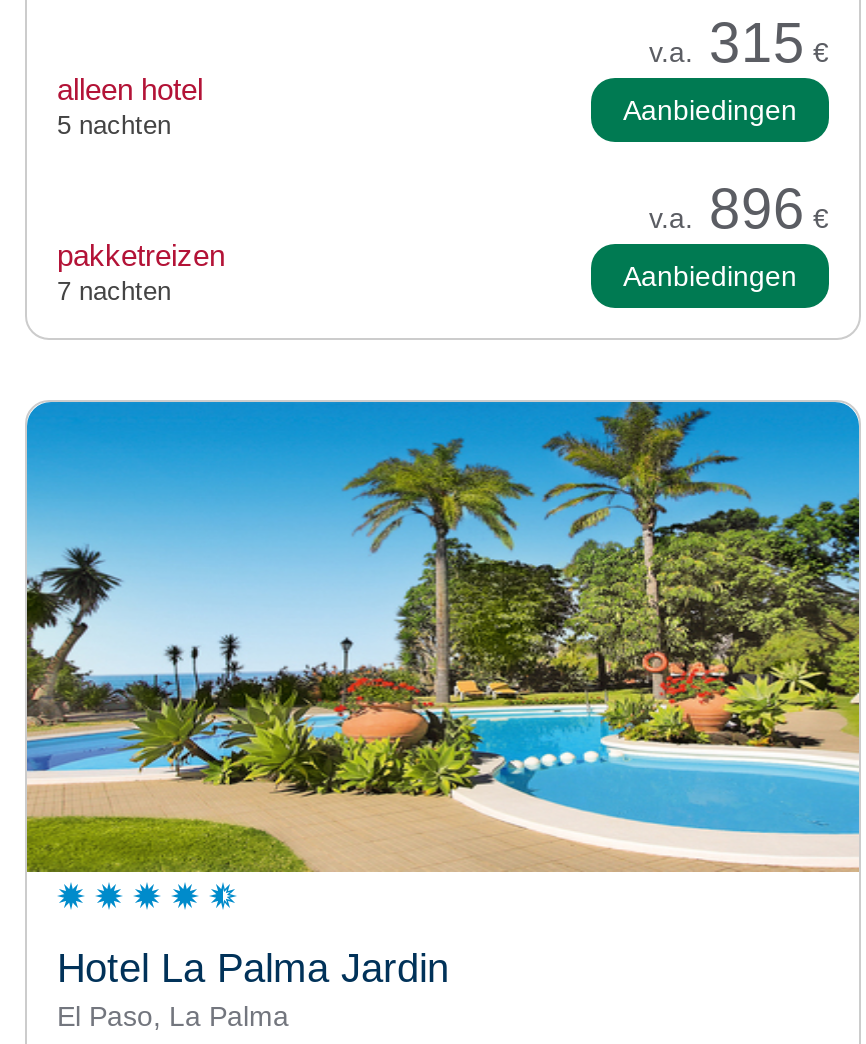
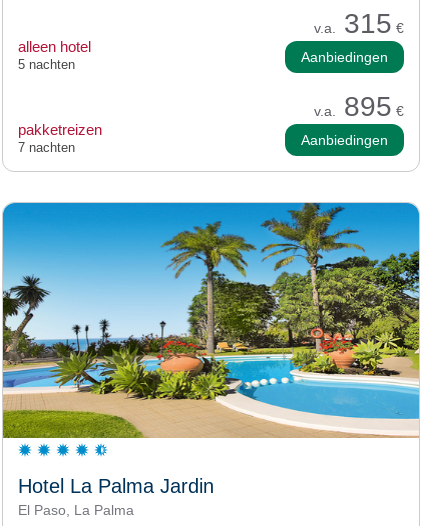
[649,177,829,239] v.a. 896 € -> [314,91,404,122] v.a. 895 €

